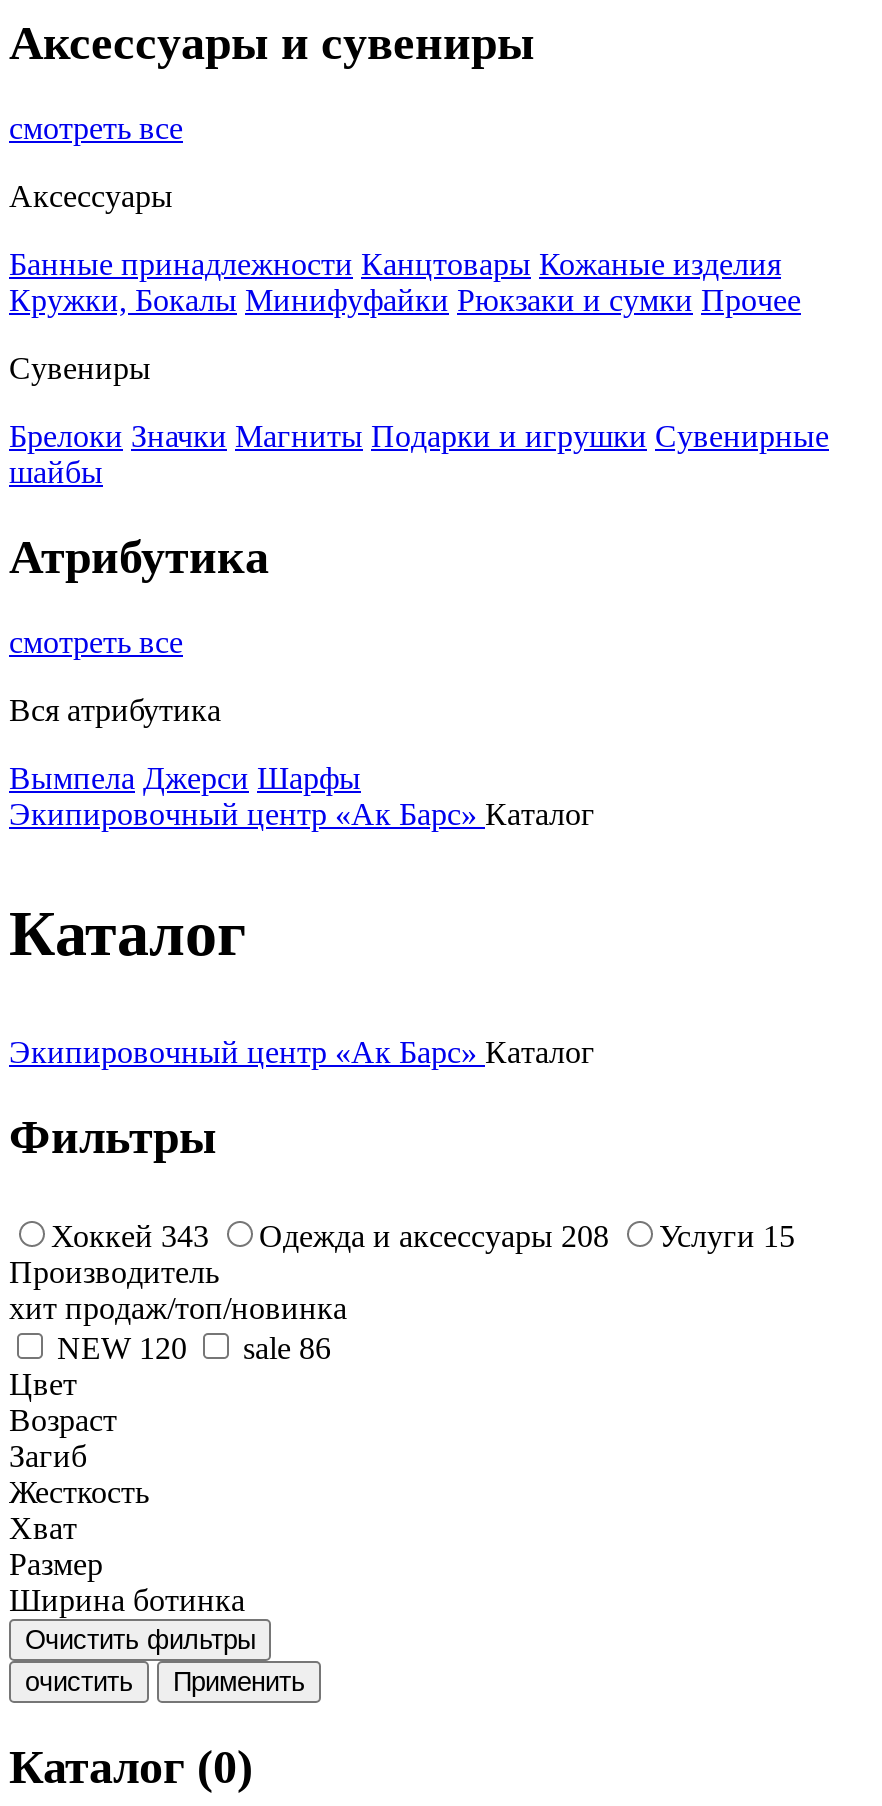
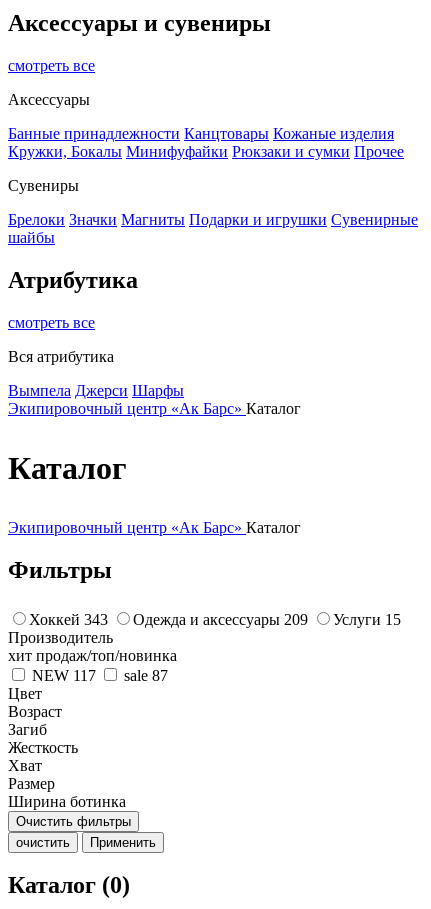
[259,1218,609,1252] Одежда и аксессуары 208 -> [133,610,308,627] Одежда и аксессуары 209
[57,1330,187,1364] NEW 120 -> [32,666,96,683] NEW 117
[243,1330,331,1364] sale 86 -> [124,666,168,683] sale 87

